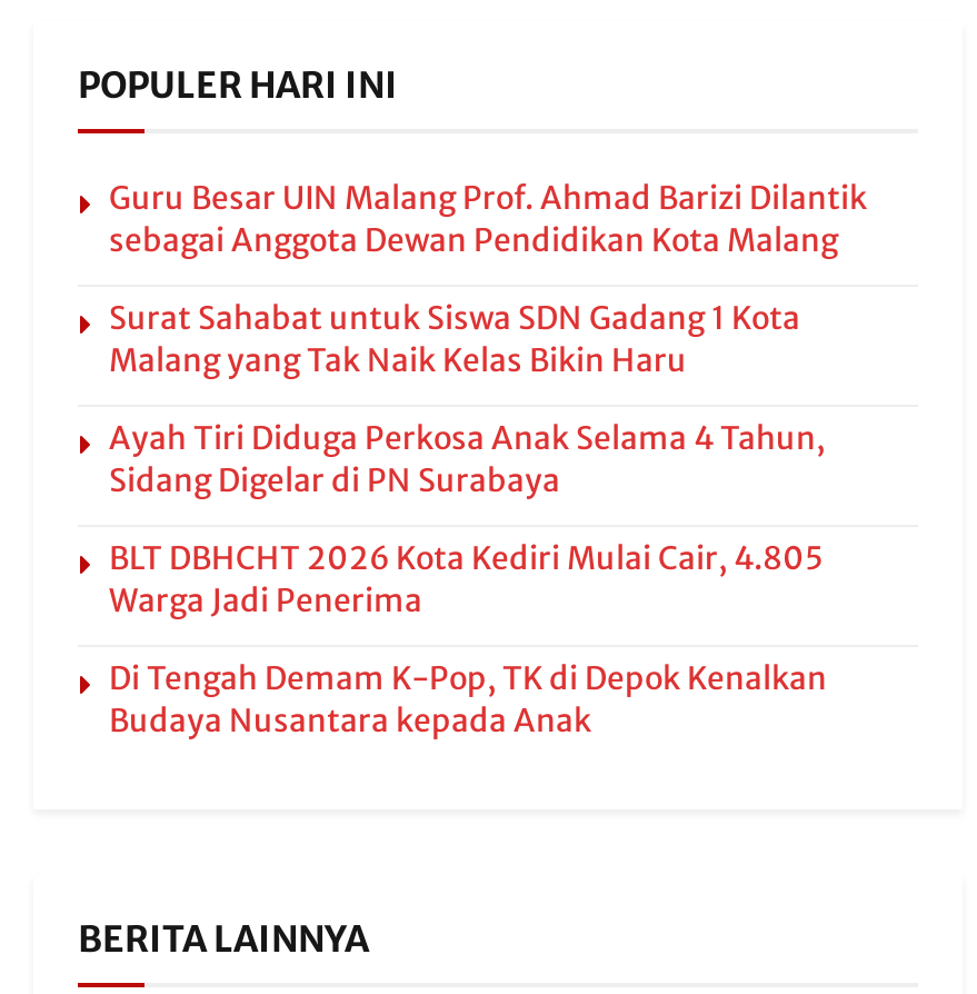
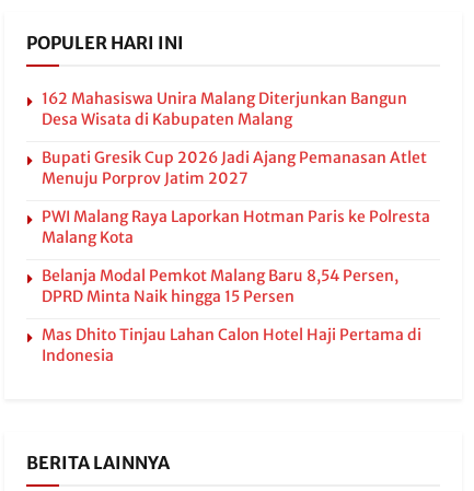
[109,178,867,260] Guru Besar UIN Malang Prof. Ahmad Barizi Dilantik | sebagai Anggota Dewan Pendidikan Kota Malang -> [42,89,407,129] 162 Mahasiswa Unira Malang Diterjunkan Bangun | Desa Wisata di Kabupaten Malang
[109,298,800,380] Surat Sahabat untuk Siswa SDN Gadang 1 Kota | Malang yang Tak Naik Kelas Bikin Haru -> [42,148,427,188] Bupati Gresik Cup 2026 Jadi Ajang Pemanasan Atlet | Menuju Porprov Jatim 2027
[109,418,825,501] Ayah Tiri Diduga Perkosa Anak Selama 4 Tahun, | Sidang Digelar di PN Surabaya -> [42,207,430,247] PWI Malang Raya Laporkan Hotman Paris ke Polresta | Malang Kota
[109,538,823,621] BLT DBHCHT 2026 Kota Kediri Mulai Cair, 4.805 | Warga Jadi Penerima -> [42,266,398,306] Belanja Modal Pemkot Malang Baru 8,54 Persen, | DPRD Minta Naik hingga 15 Persen
[109,658,827,741] Di Tengah Demam K-Pop, TK di Depok Kenalkan | Budaya Nusantara kepada Anak -> [42,325,421,365] Mas Dhito Tinjau Lahan Calon Hotel Haji Pertama di | Indonesia

